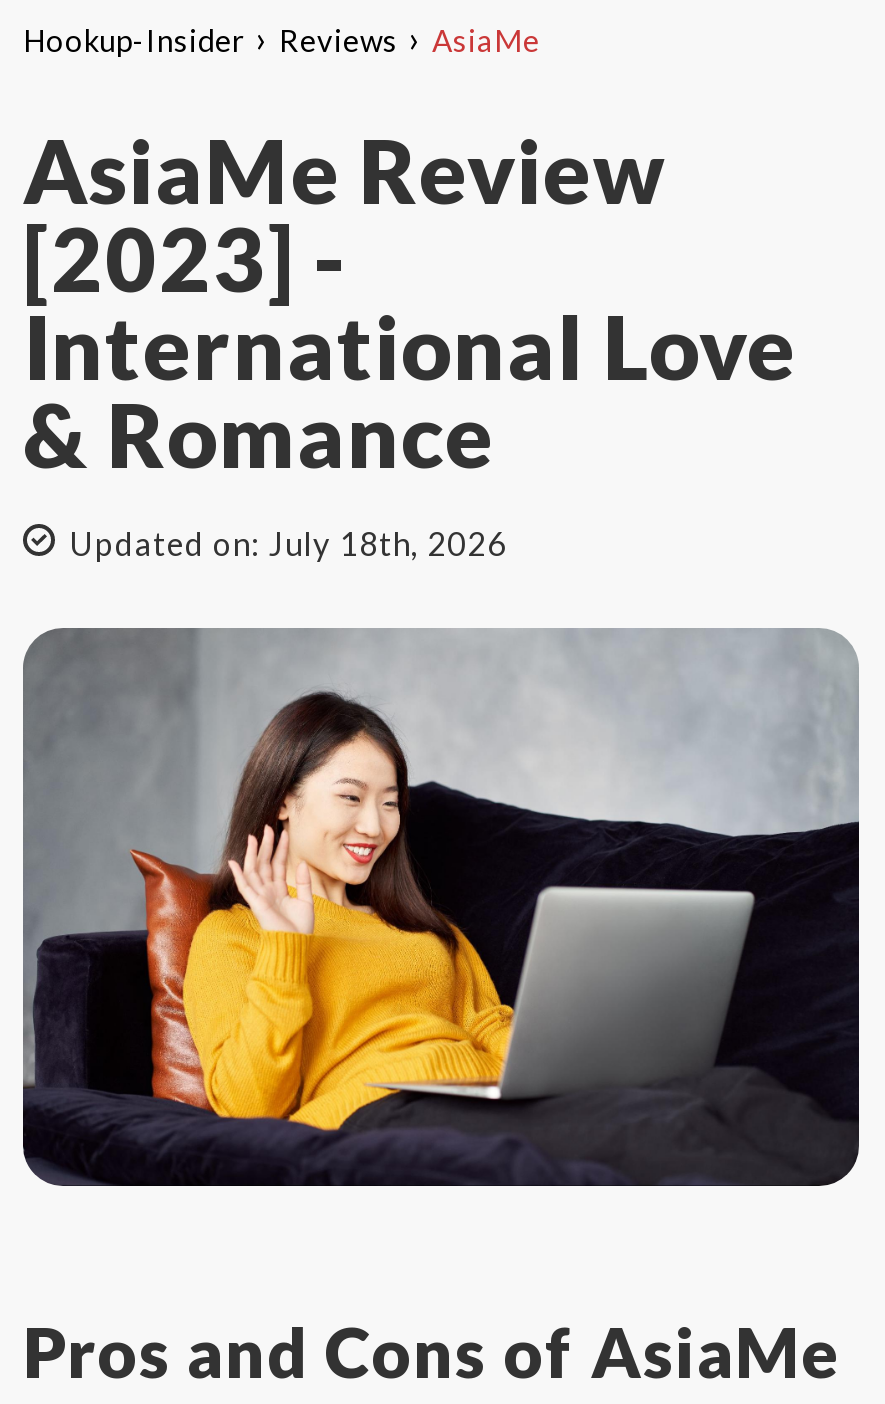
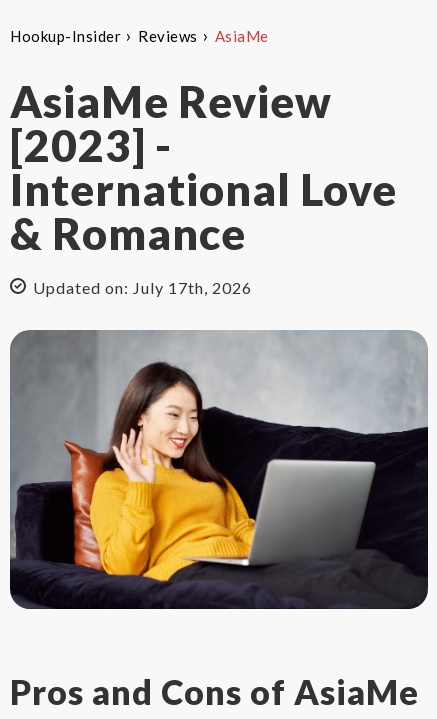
[69,524,507,562] Updated on: July 18th, 2026 -> [33,278,252,297] Updated on: July 17th, 2026

